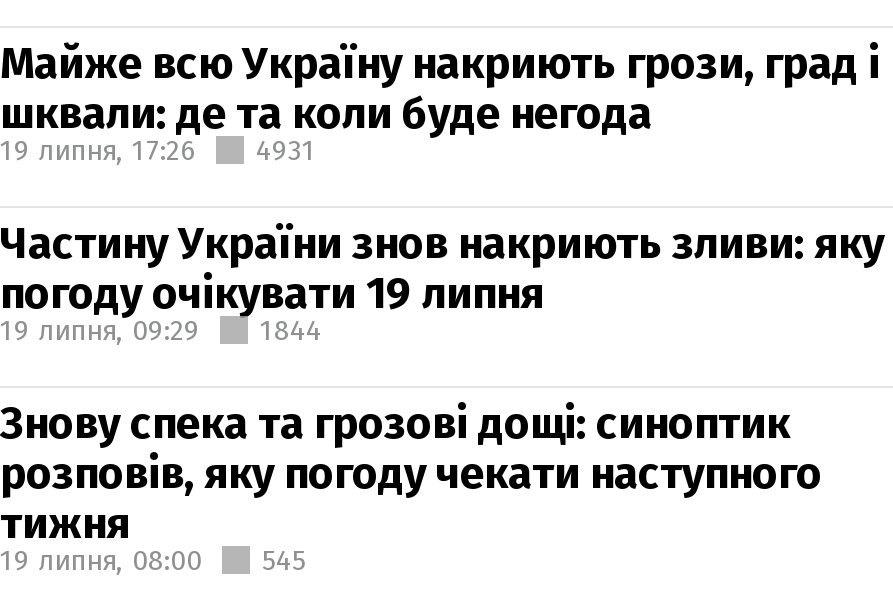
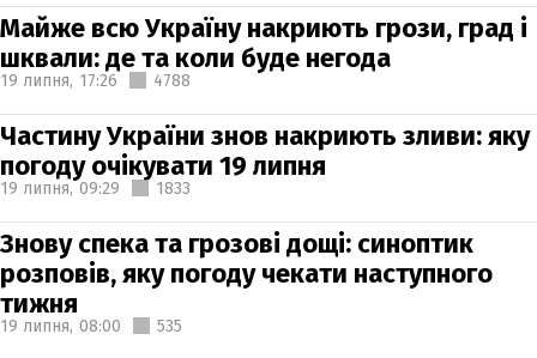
[0,133,316,167] 19 липня, 17:26 4931 -> [0,70,191,90] 19 липня, 17:26 4788
[0,313,322,347] 19 липня, 09:29 1844 -> [0,178,191,198] 19 липня, 09:29 1833
[0,543,306,577] 19 липня, 08:00 545 -> [0,315,182,336] 19 липня, 08:00 535

